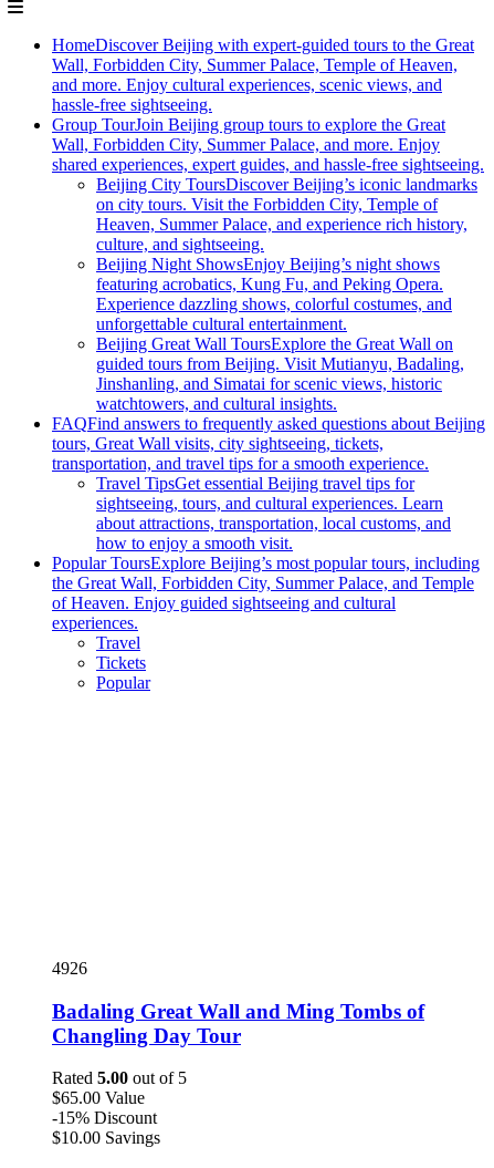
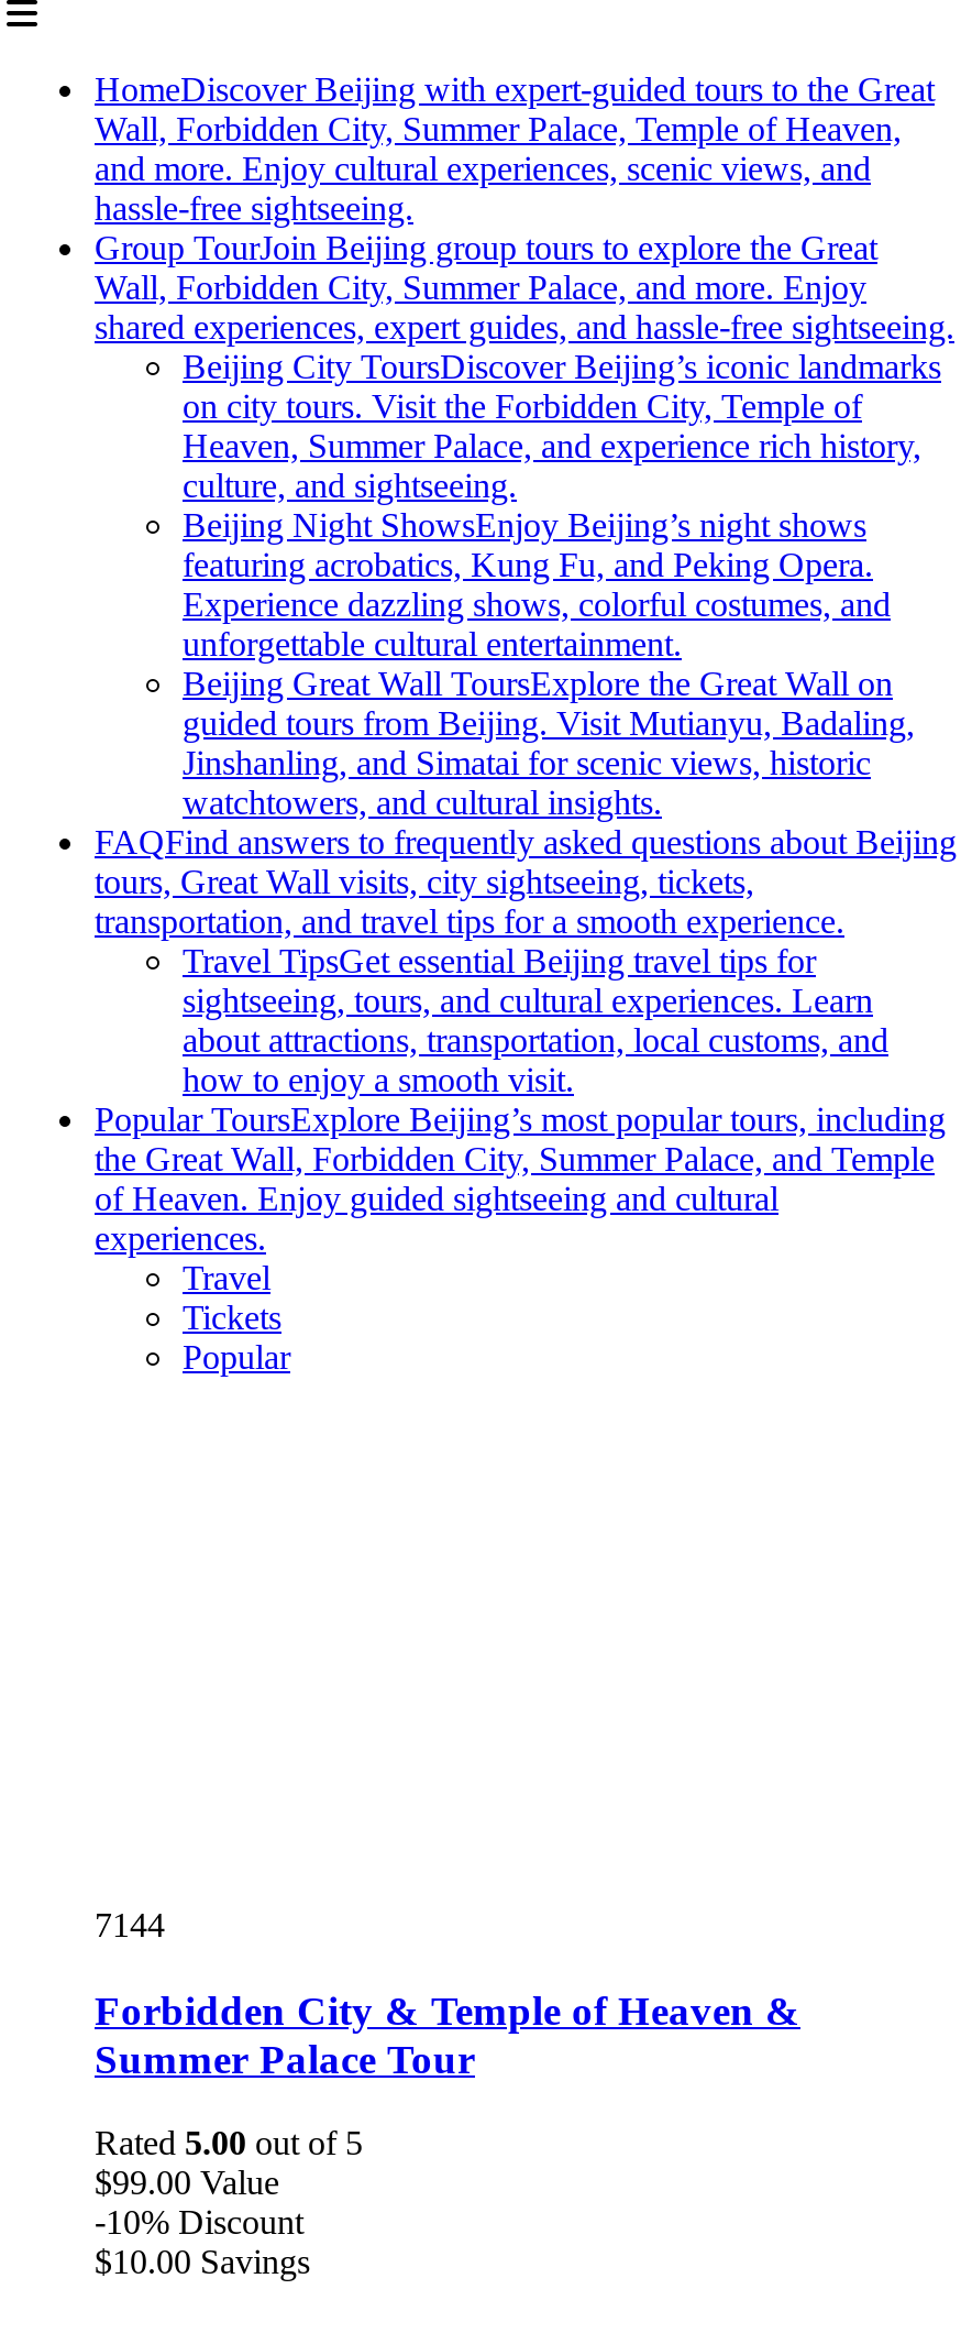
[52,959,87,977] 4926 -> [95,1906,165,1943] 7144
[52,999,424,1047] Badaling Great Wall and Ming Tombs of | Changling Day Tour -> [95,1987,800,2081] Forbidden City & Temple of Heaven & | Summer Palace Tour
[52,1089,145,1108] $65.00 Value -> [95,2164,279,2202] $99.00 Value
[52,1109,157,1127] -15% Discount -> [95,2204,303,2241] -10% Discount

